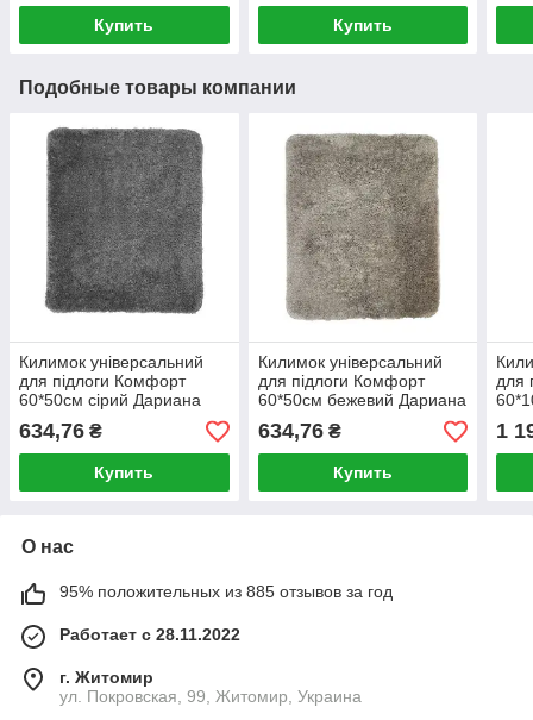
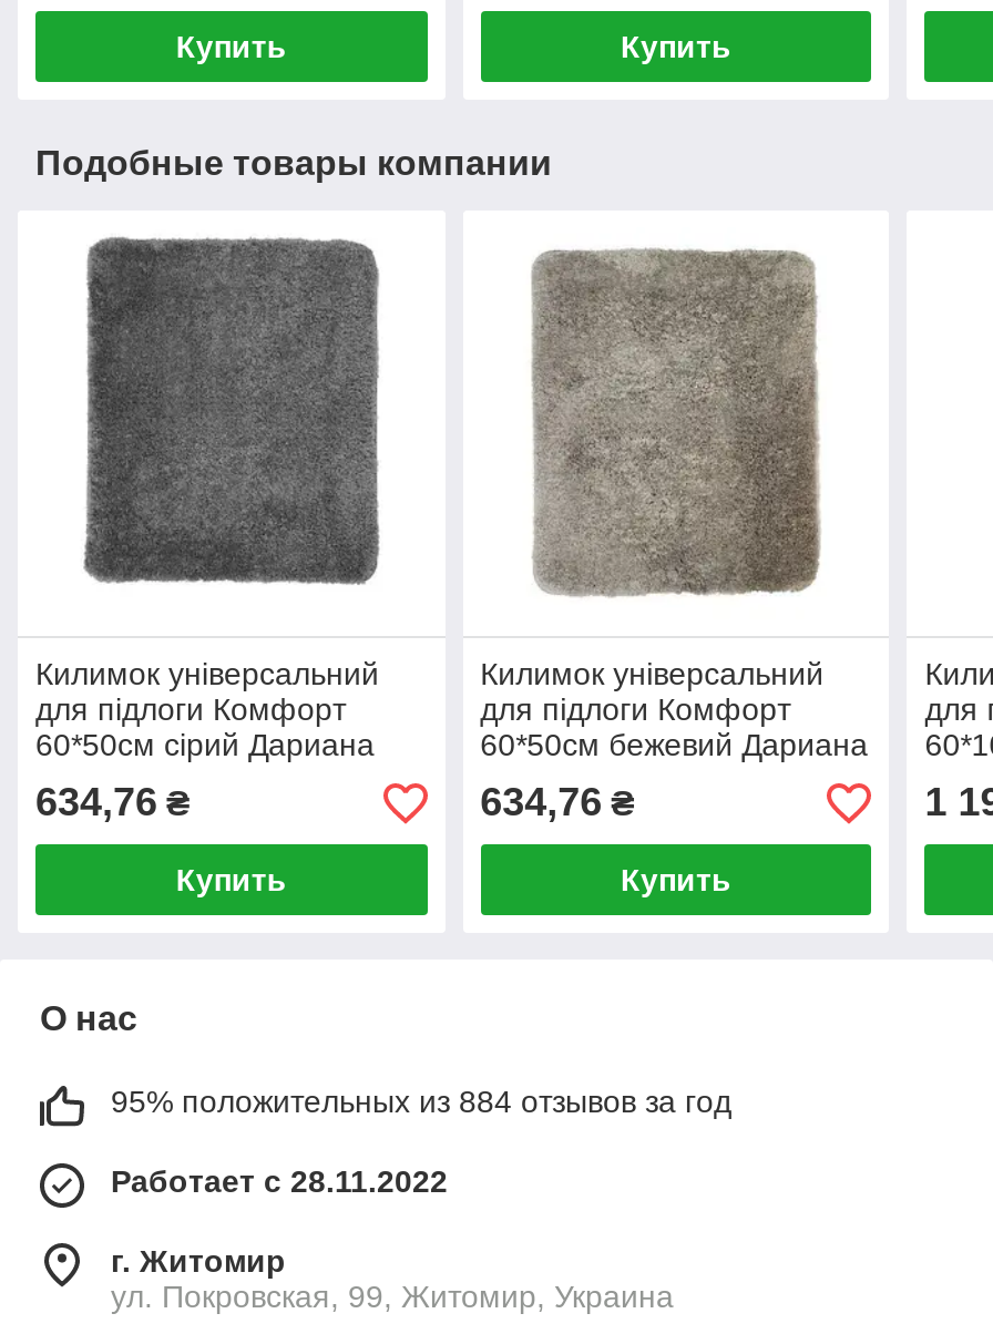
[59,583,393,602] 95% положительных из 885 отзывов за год -> [111,1085,731,1120] 95% положительных из 884 отзывов за год

